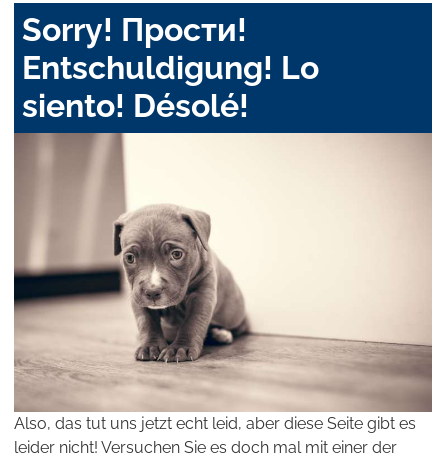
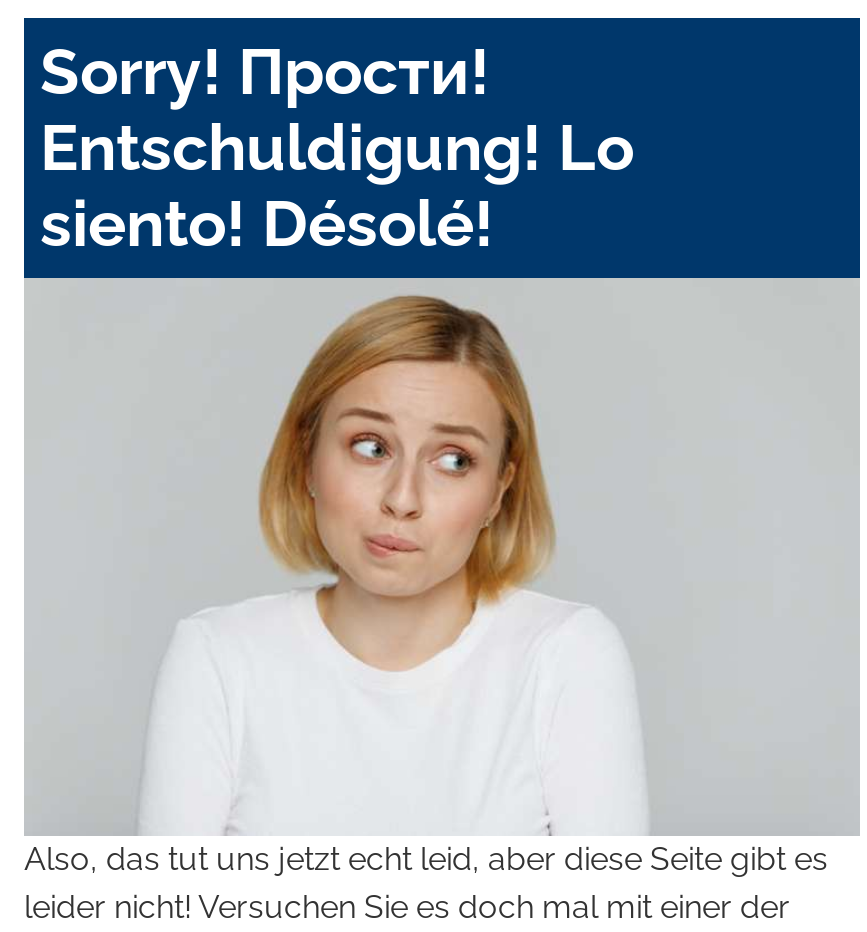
[13,133,432,412] [image] -> [24,276,858,834] [image]

